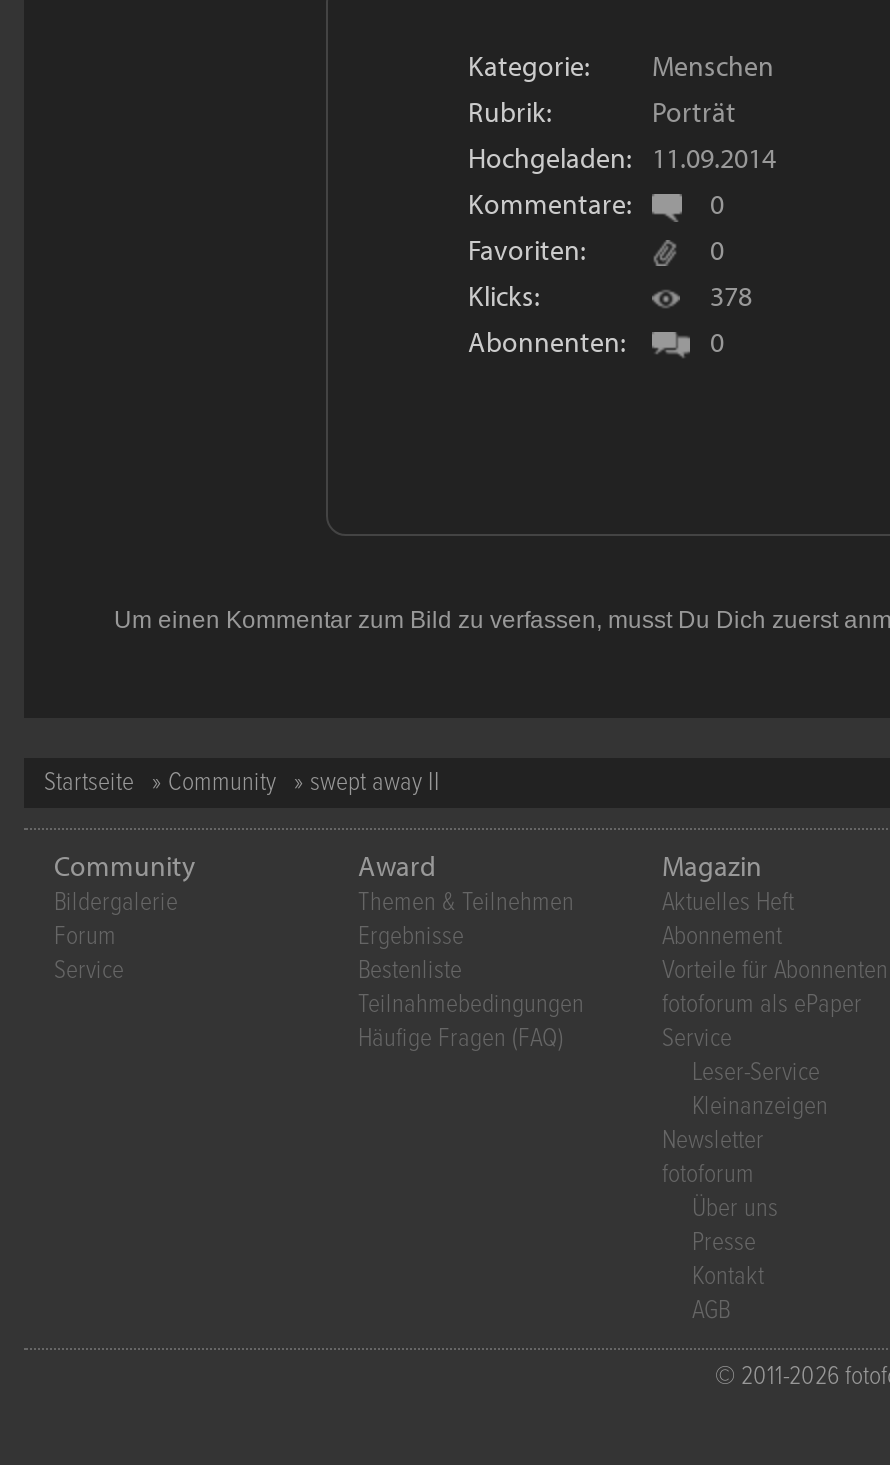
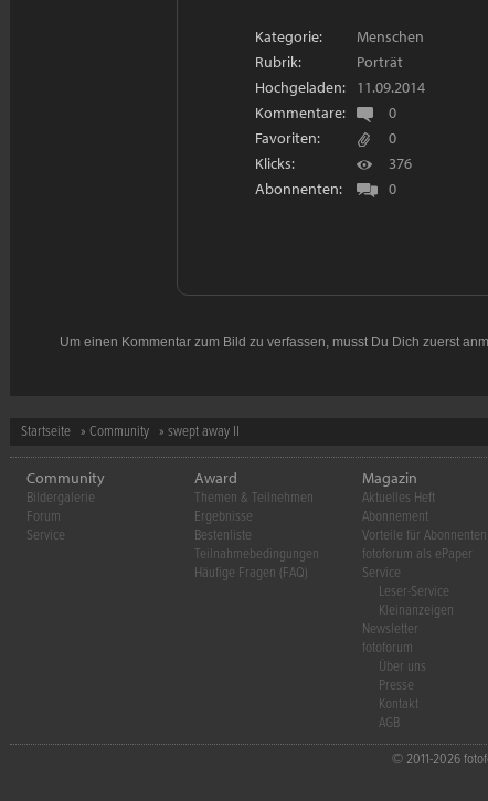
[710,278,752,314] 378 -> [389,153,412,173] 376

